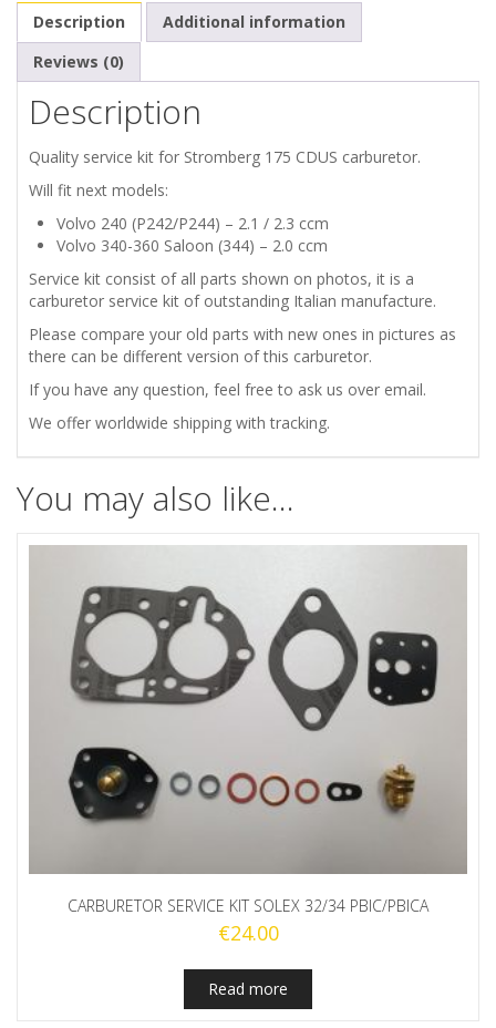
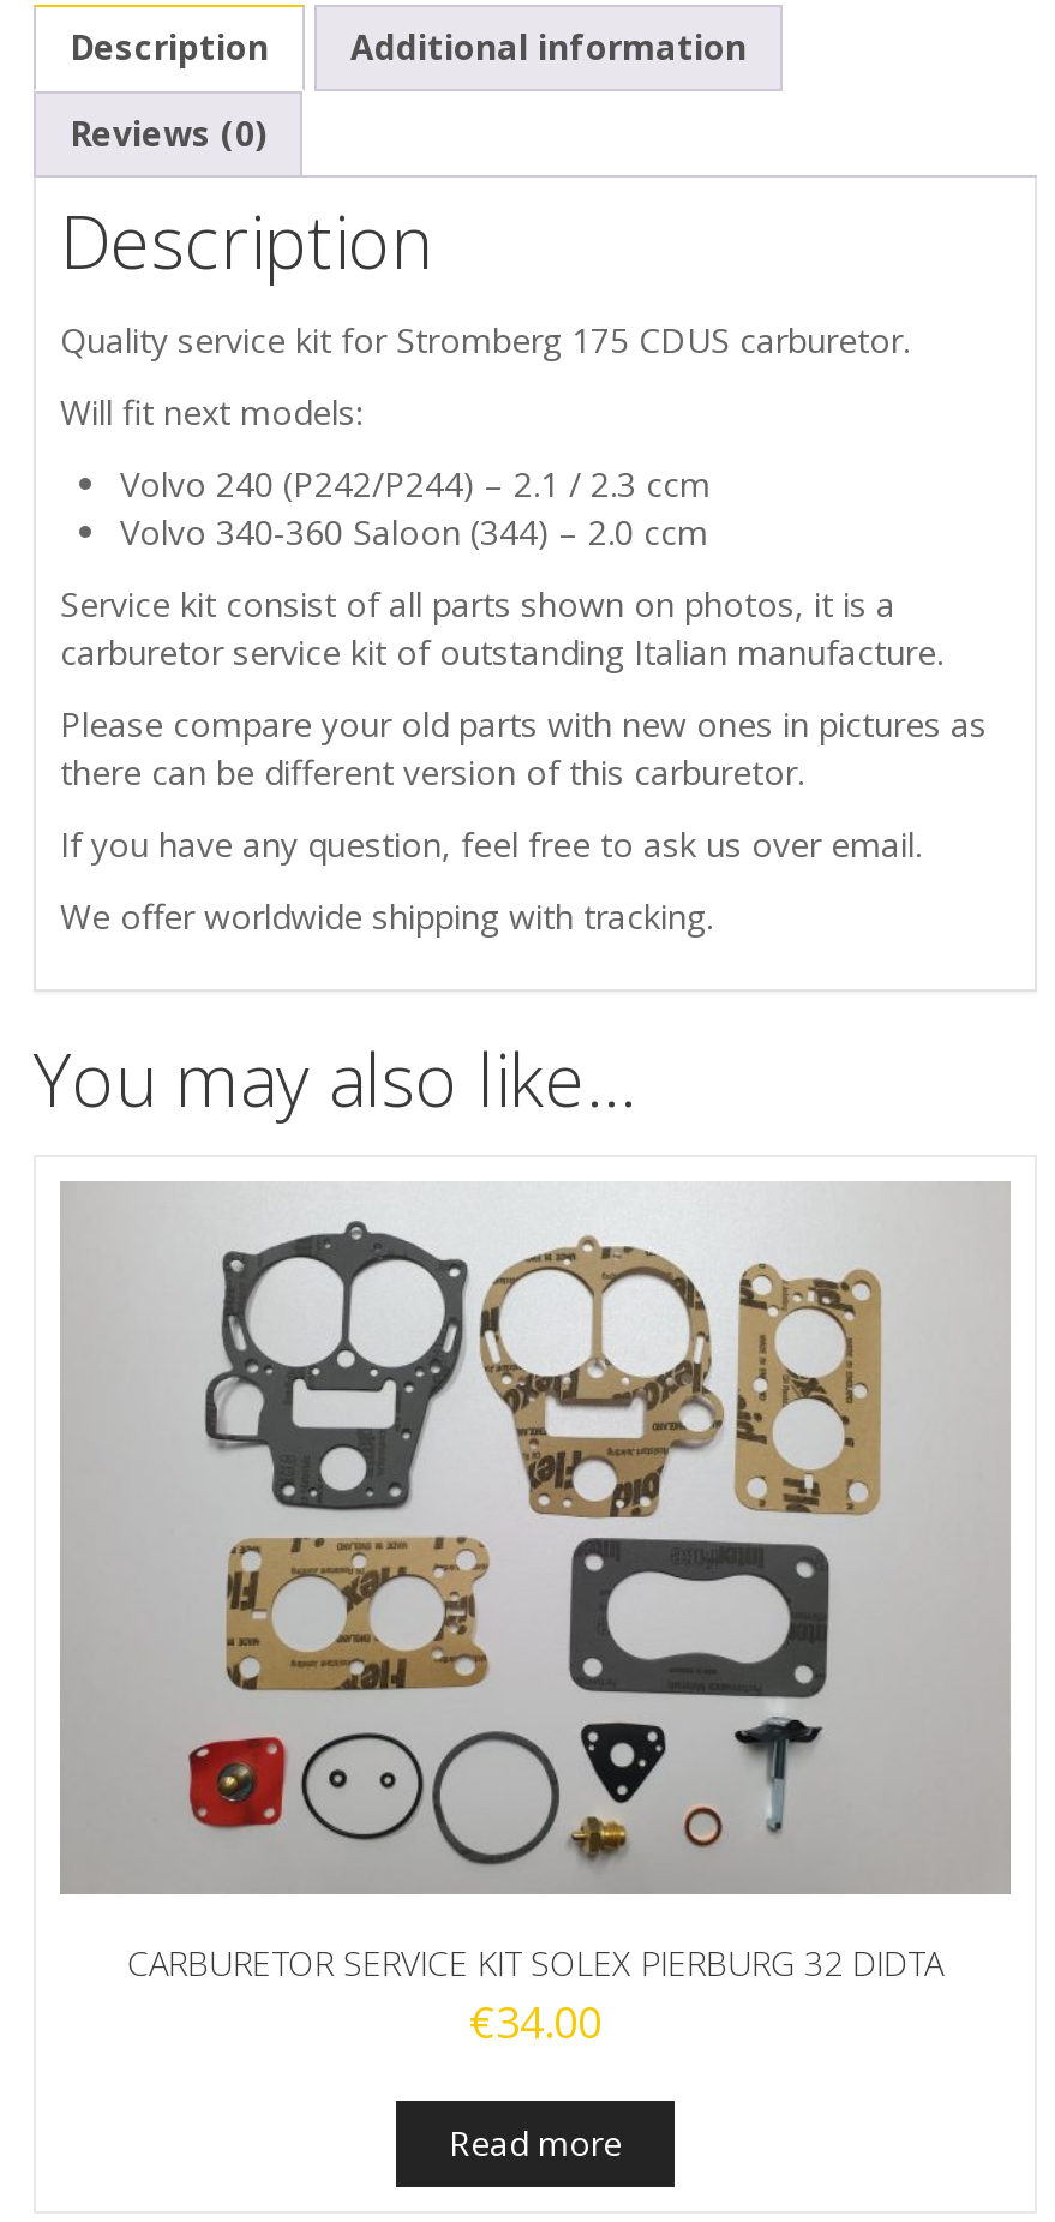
[68,564,438,946] [image] | CARBURETOR SERVICE KIT SOLEX 32/34 PBIC/PBICA | €24.00 -> [127,1220,946,2050] [image] | CARBURETOR SERVICE KIT SOLEX PIERBURG 32 DIDTA | €34.00

